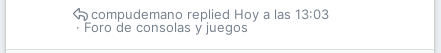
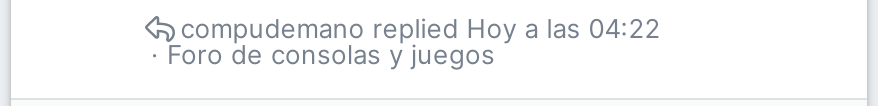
[234,6,329,22] Hoy a las 13:03 -> [466,12,660,44] Hoy a las 04:22

